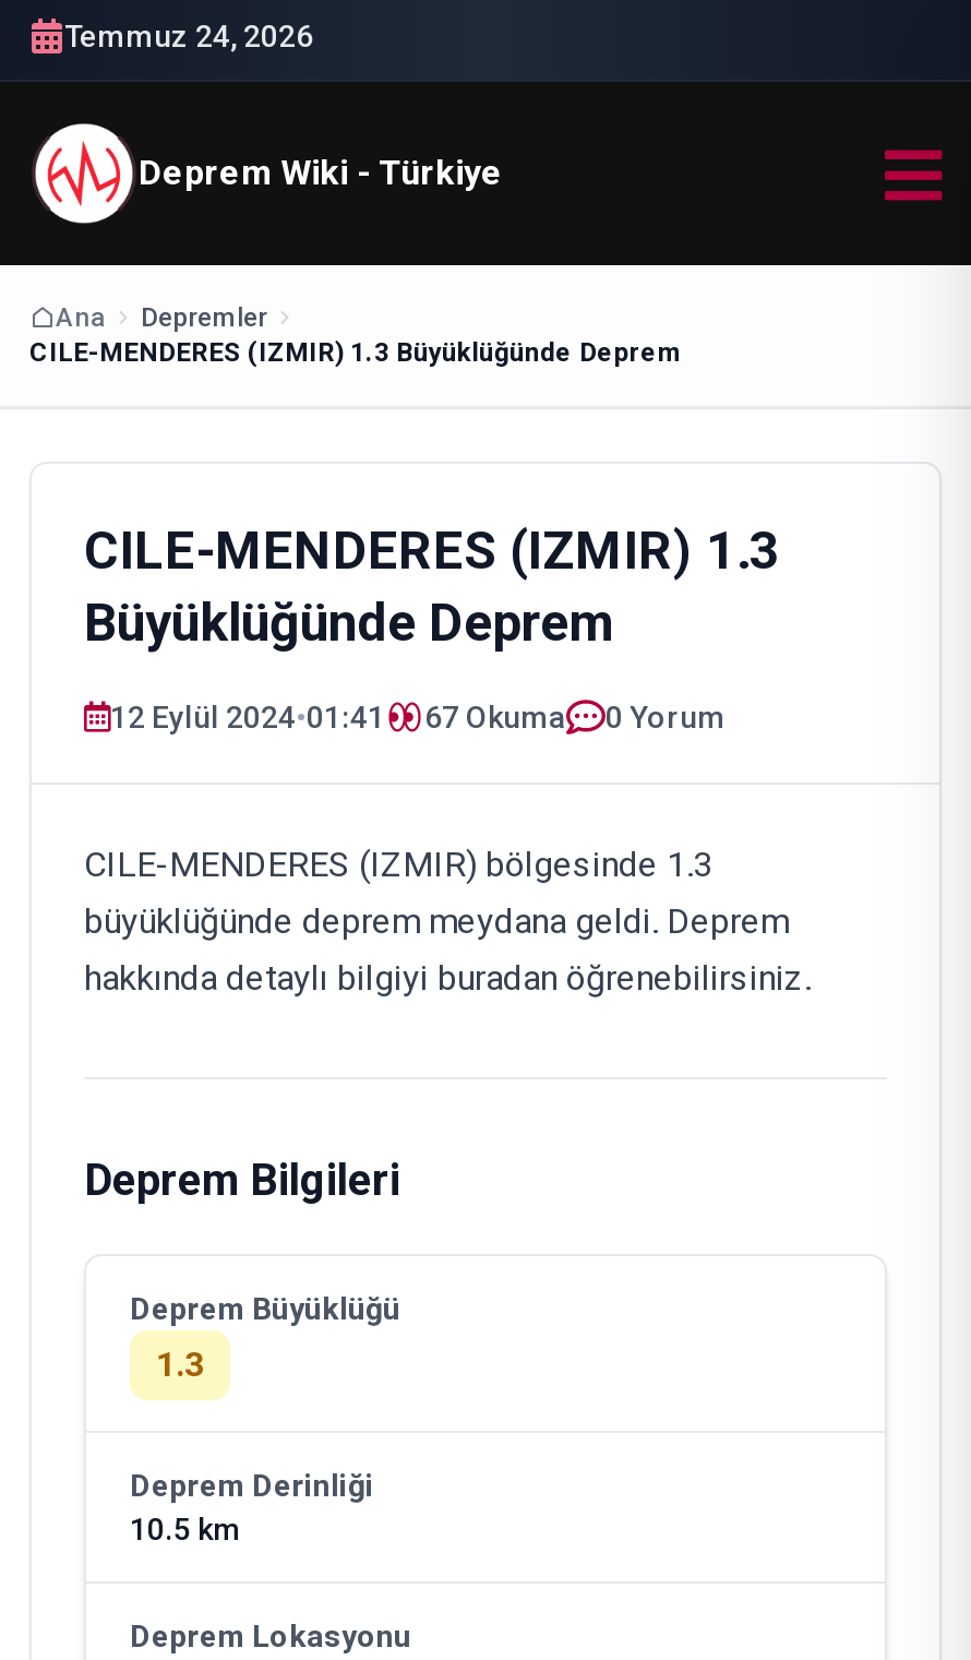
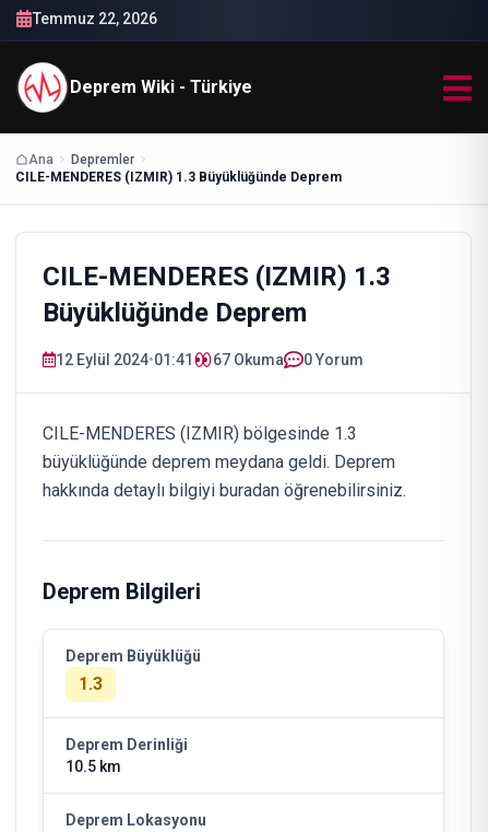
[64,19,313,53] Temmuz 24, 2026 -> [33,10,157,27] Temmuz 22, 2026

